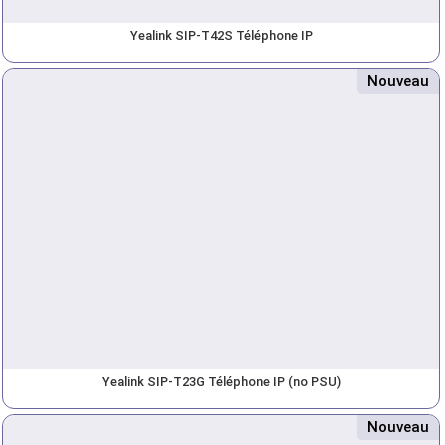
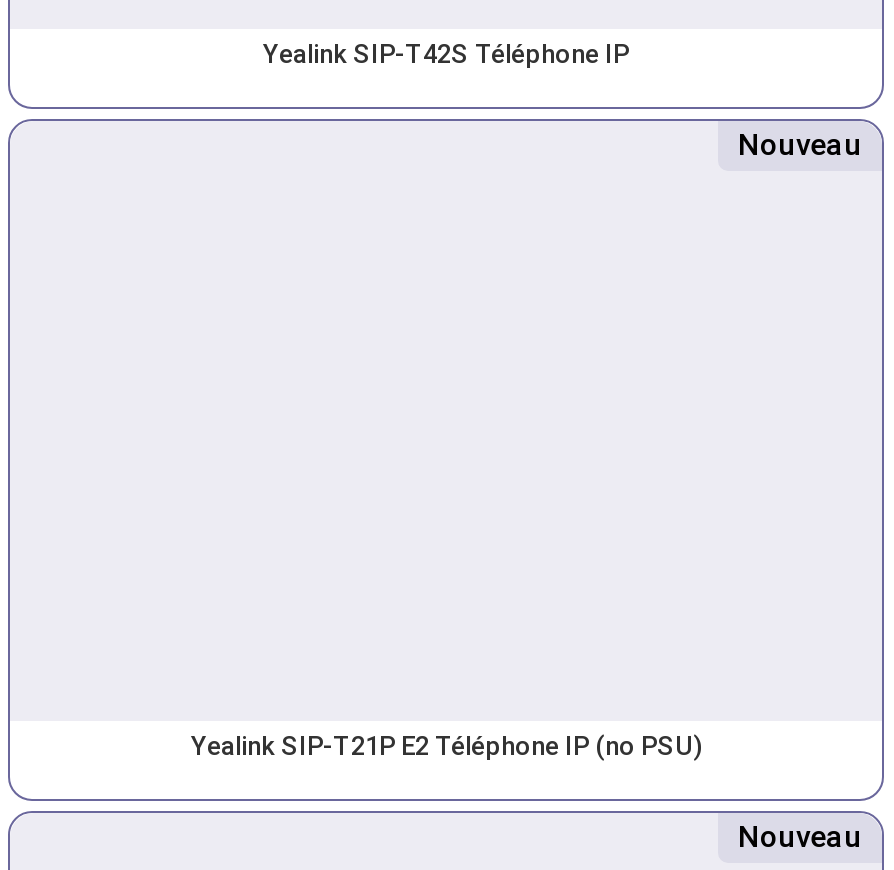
[101,374,340,389] Yealink SIP-T23G Téléphone IP (no PSU) -> [191,732,701,762] Yealink SIP-T21P E2 Téléphone IP (no PSU)

